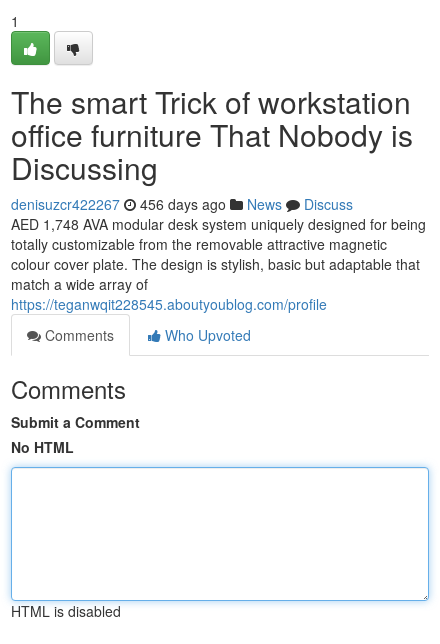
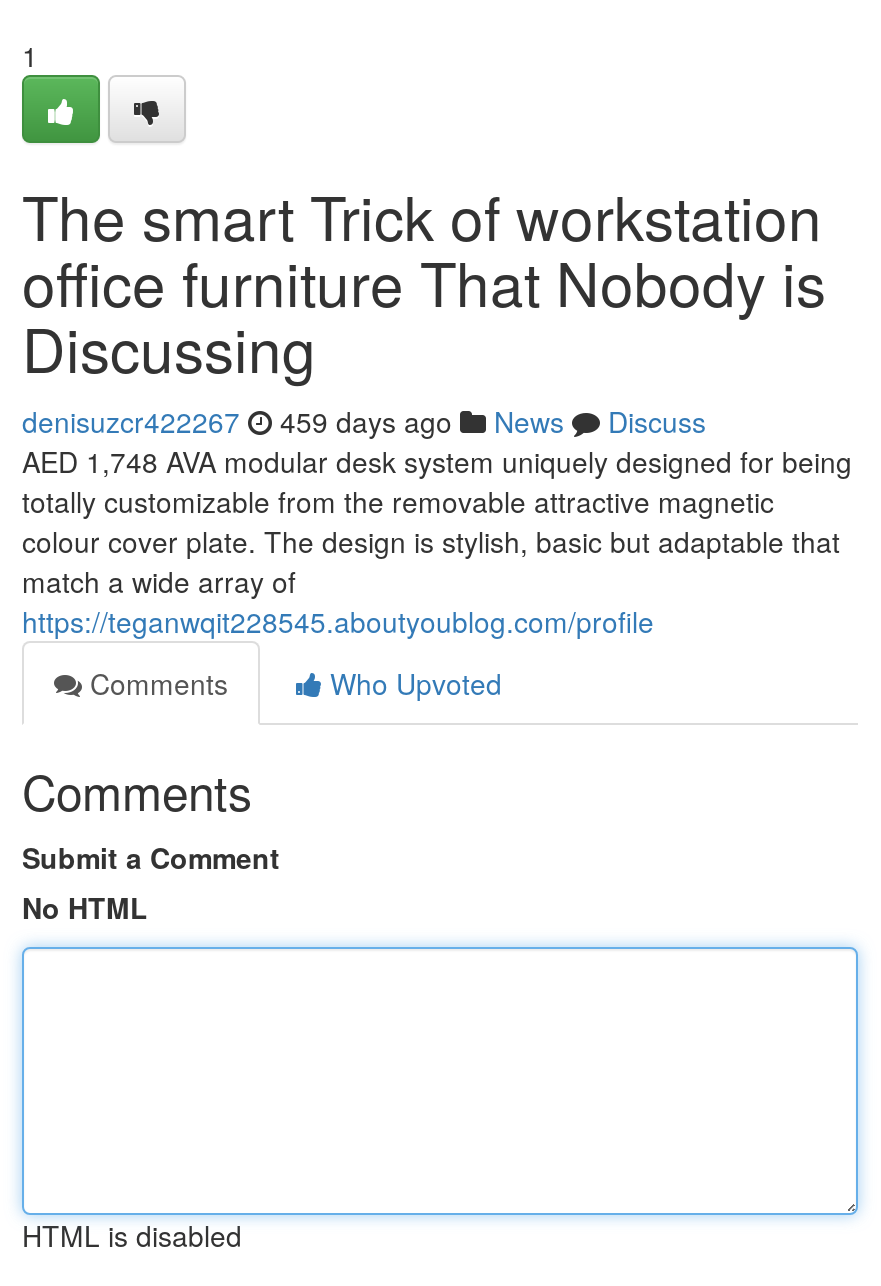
[11,194,353,214] denisuzcr422267 456 days ago News Discuss -> [22,401,706,441] denisuzcr422267 459 days ago News Discuss

